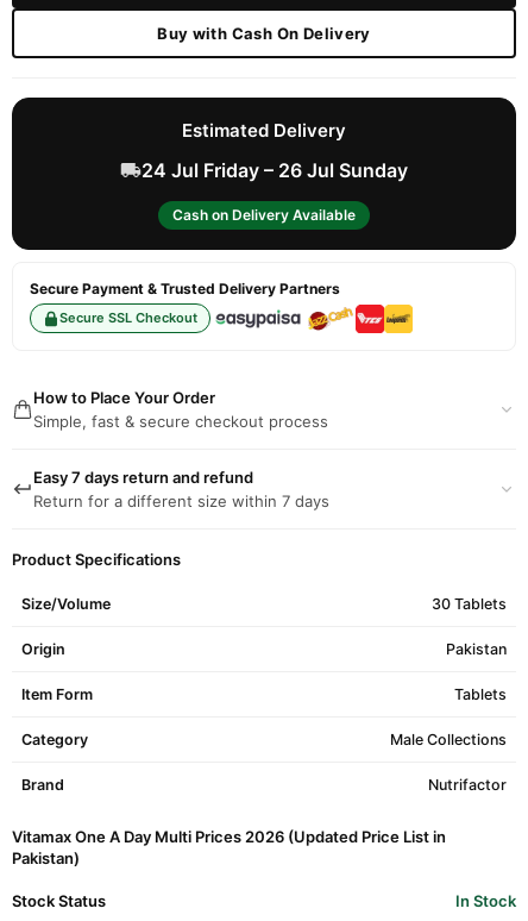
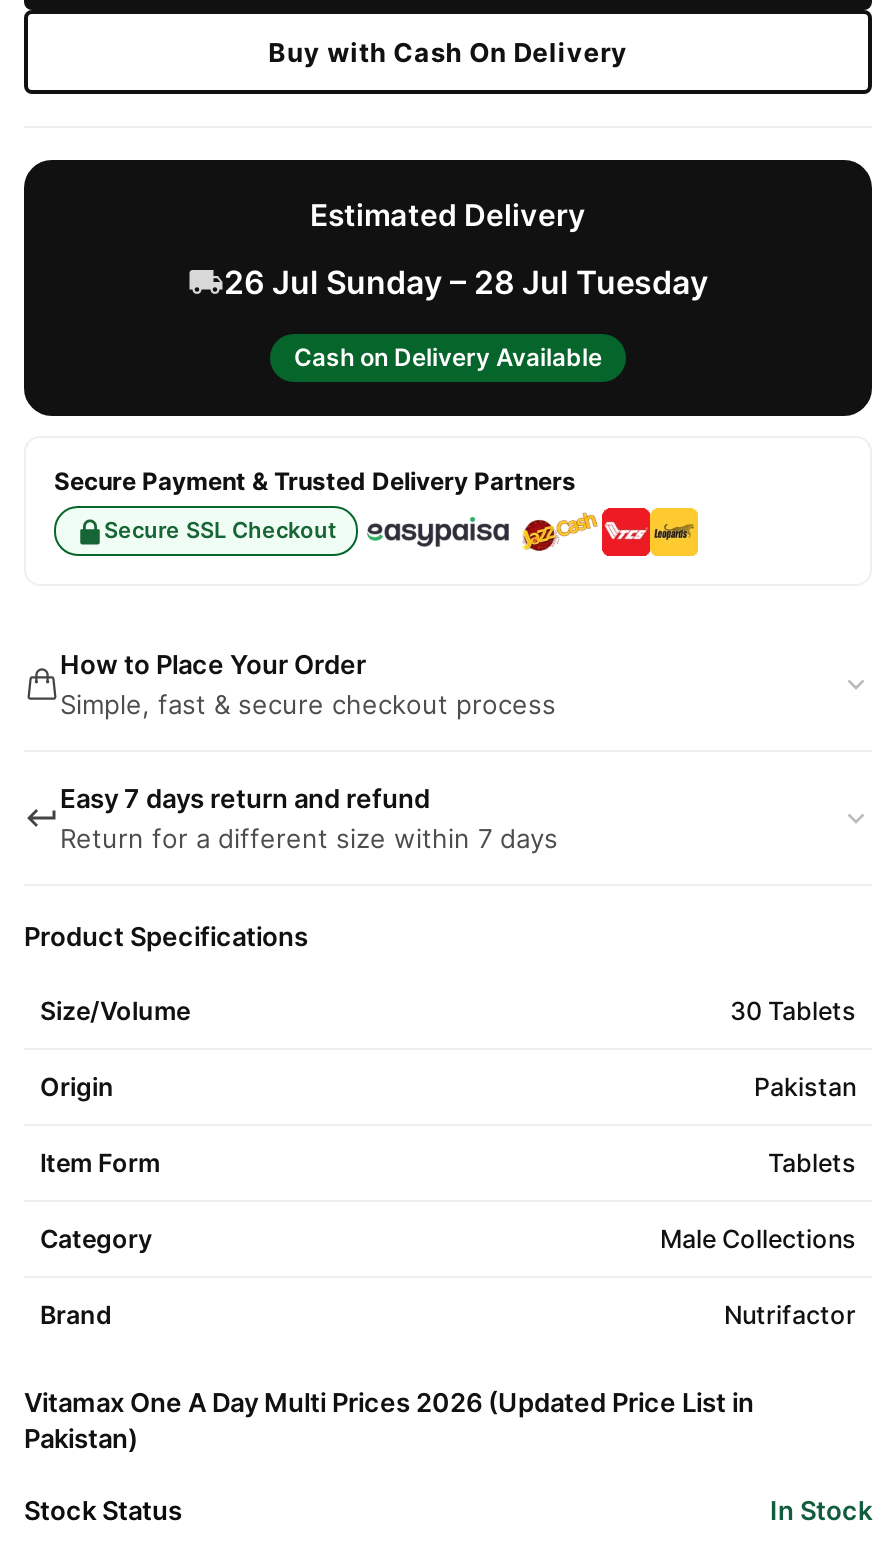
[142,158,408,182] 24 Jul Friday – 26 Jul Sunday -> [224,262,708,302] 26 Jul Sunday – 28 Jul Tuesday

